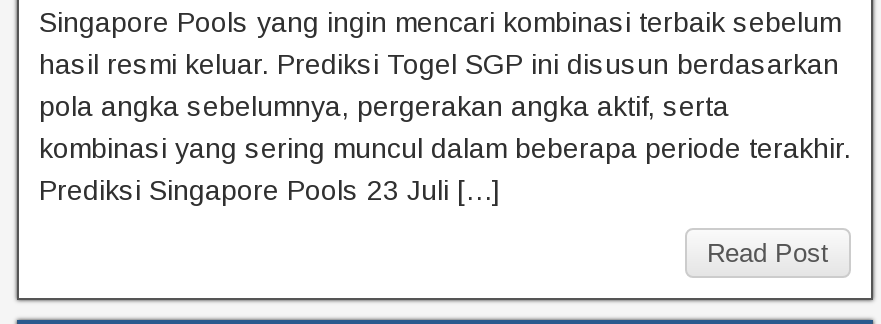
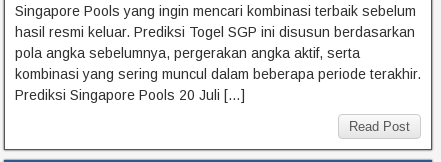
[39,174,499,206] Prediksi Singapore Pools 23 Juli […] -> [15,87,245,103] Prediksi Singapore Pools 20 Juli […]

